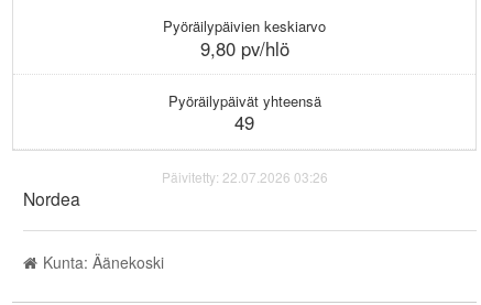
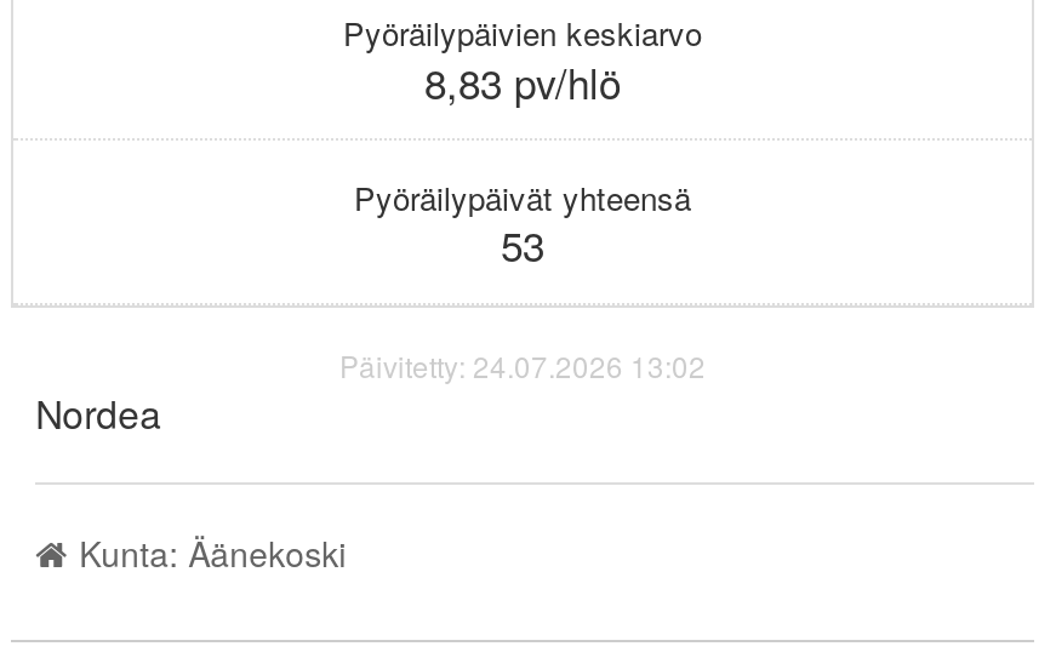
[200,35,289,61] 9,80 pv/hlö -> [424,52,621,110] 8,83 pv/hlö
[234,110,254,136] 49 -> [501,217,544,275] 53
[161,167,327,186] Päivitetty: 22.07.2026 03:26 -> [339,343,706,385] Päivitetty: 24.07.2026 13:02

